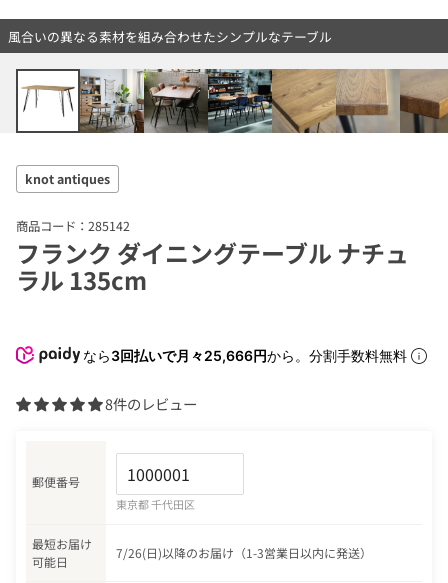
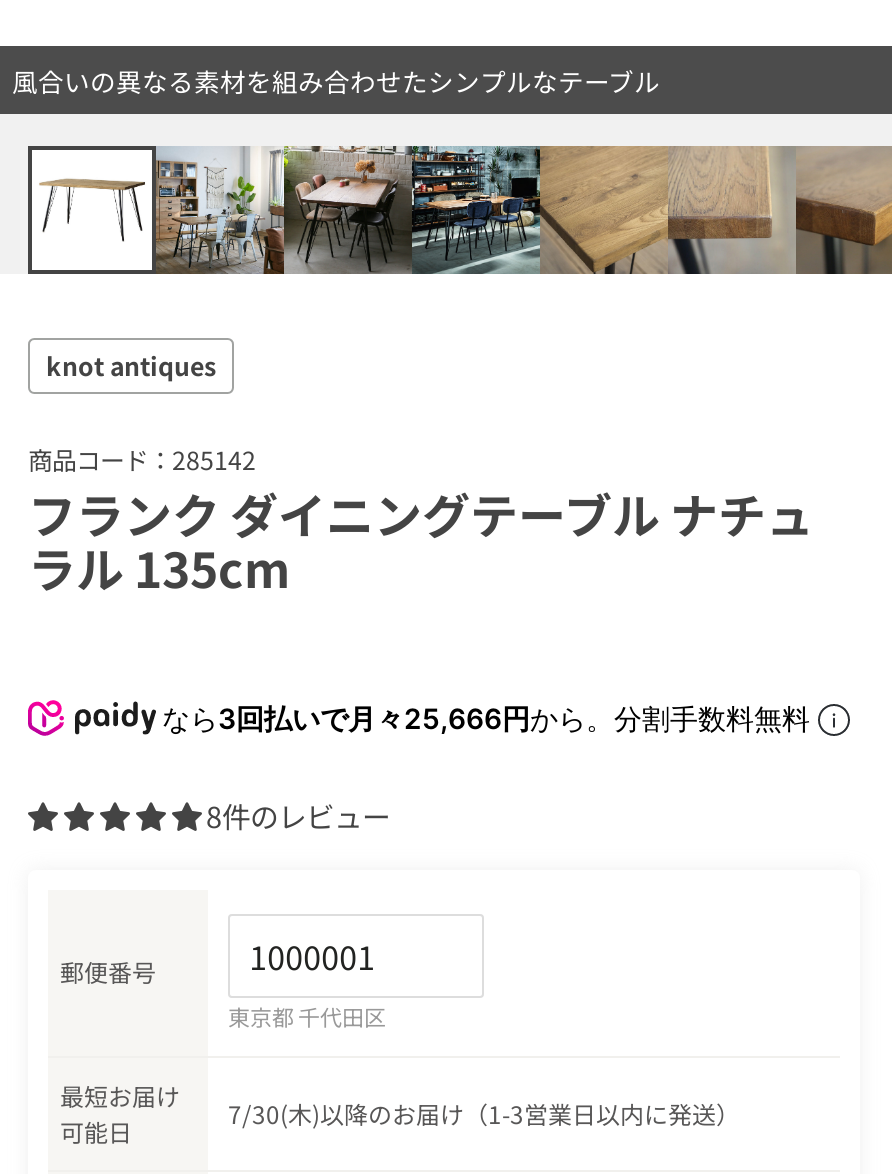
[116,544,372,561] 7/26(日)以降のお届け（1-3営業日以内に発送） -> [228,1095,740,1129] 7/30(木)以降のお届け（1-3営業日以内に発送）

